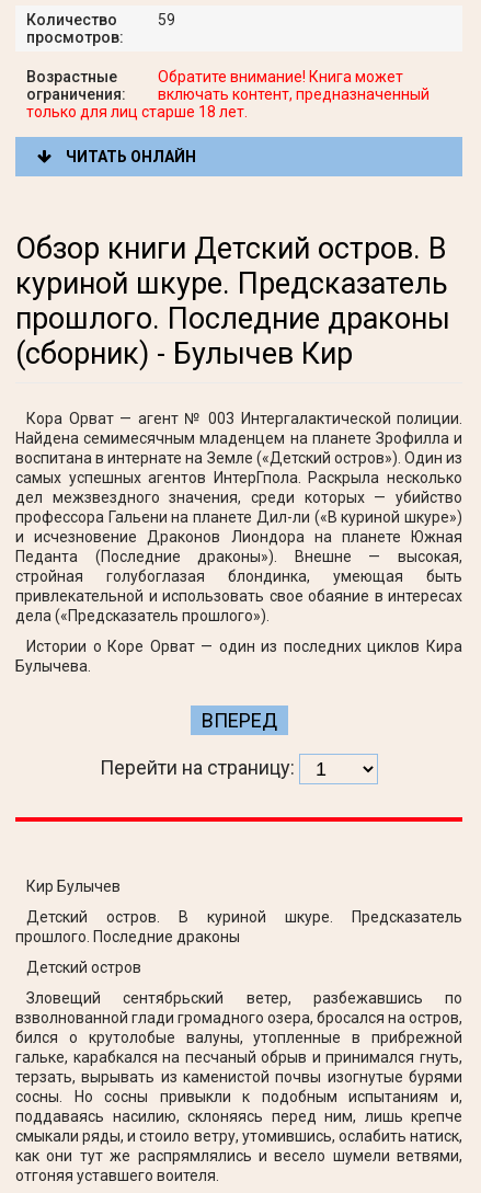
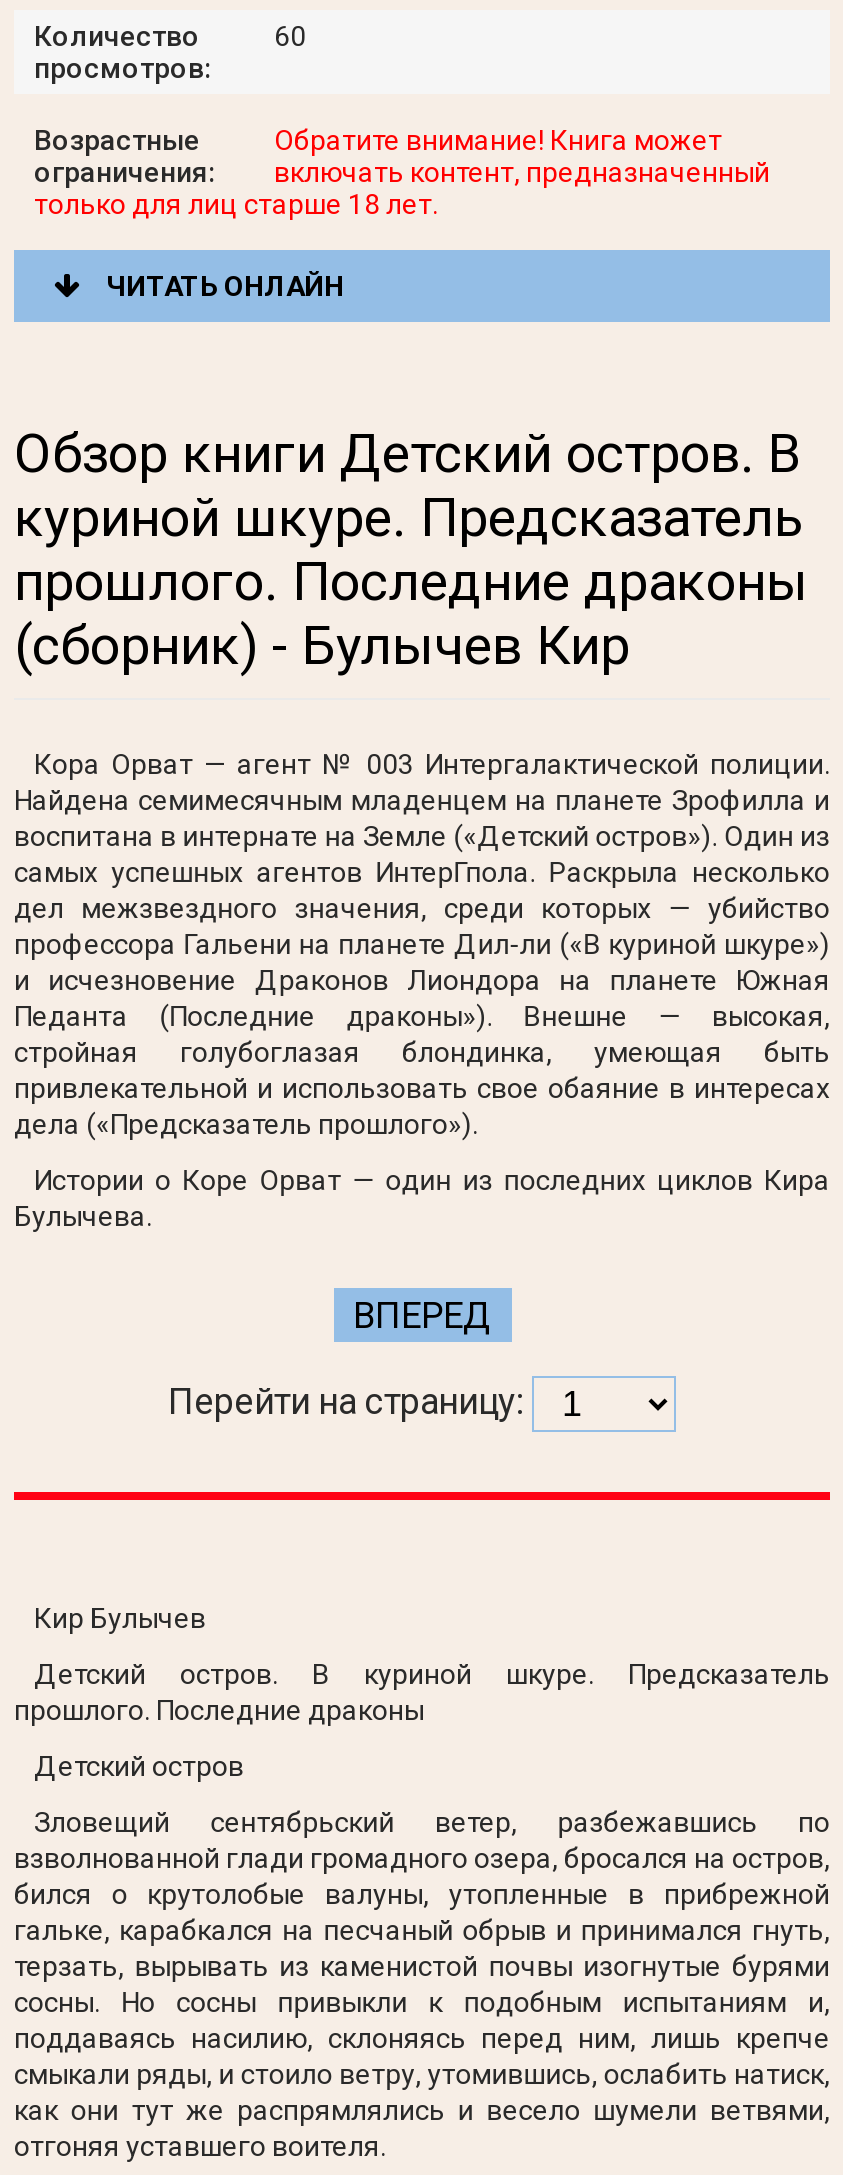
[158,11,175,29] 59 -> [274,20,306,52] 60

